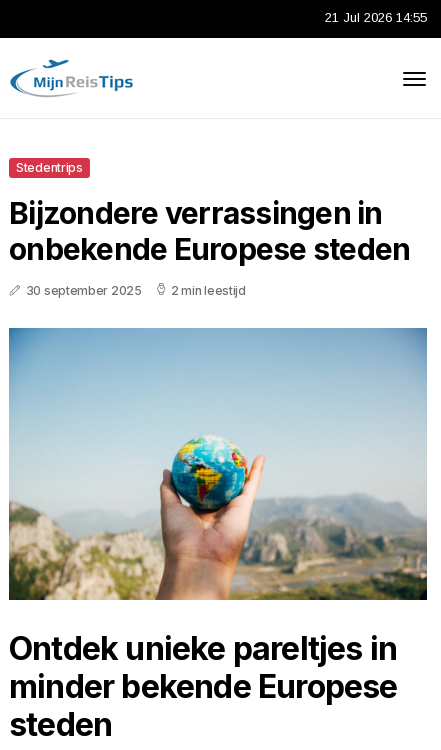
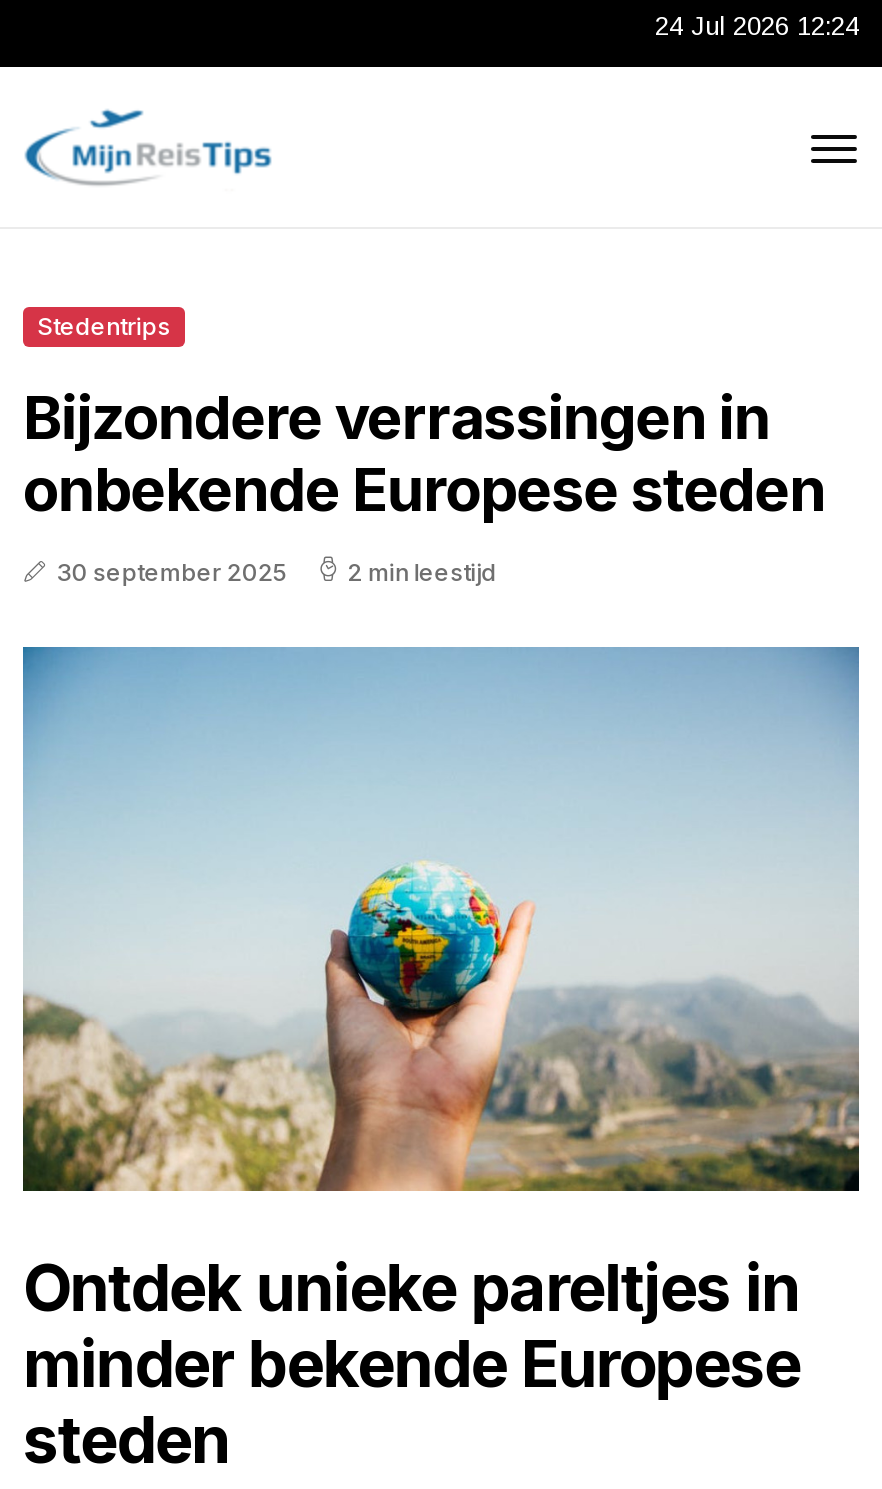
[325,10,427,25] 21 Jul 2026 14:55 -> [655,11,859,41] 24 Jul 2026 12:24

